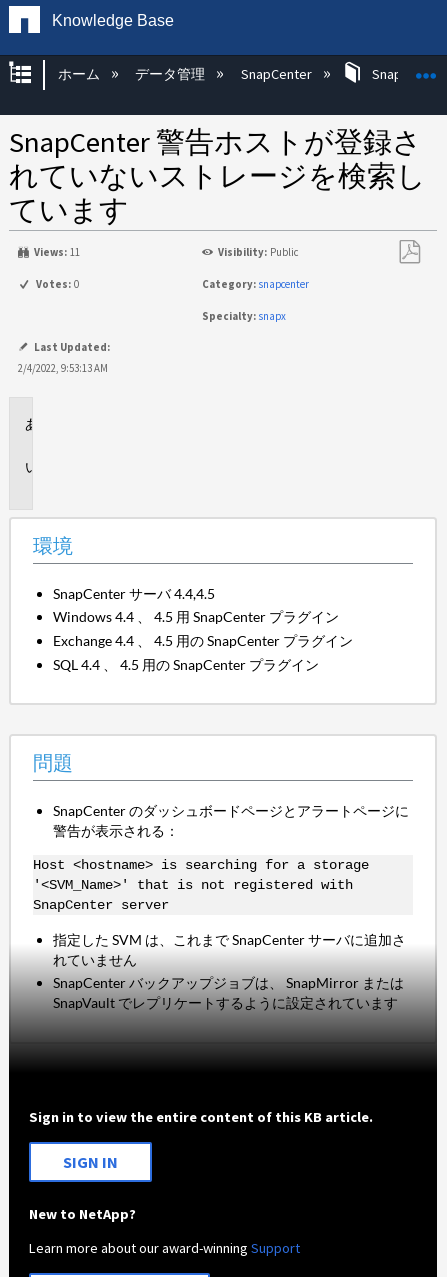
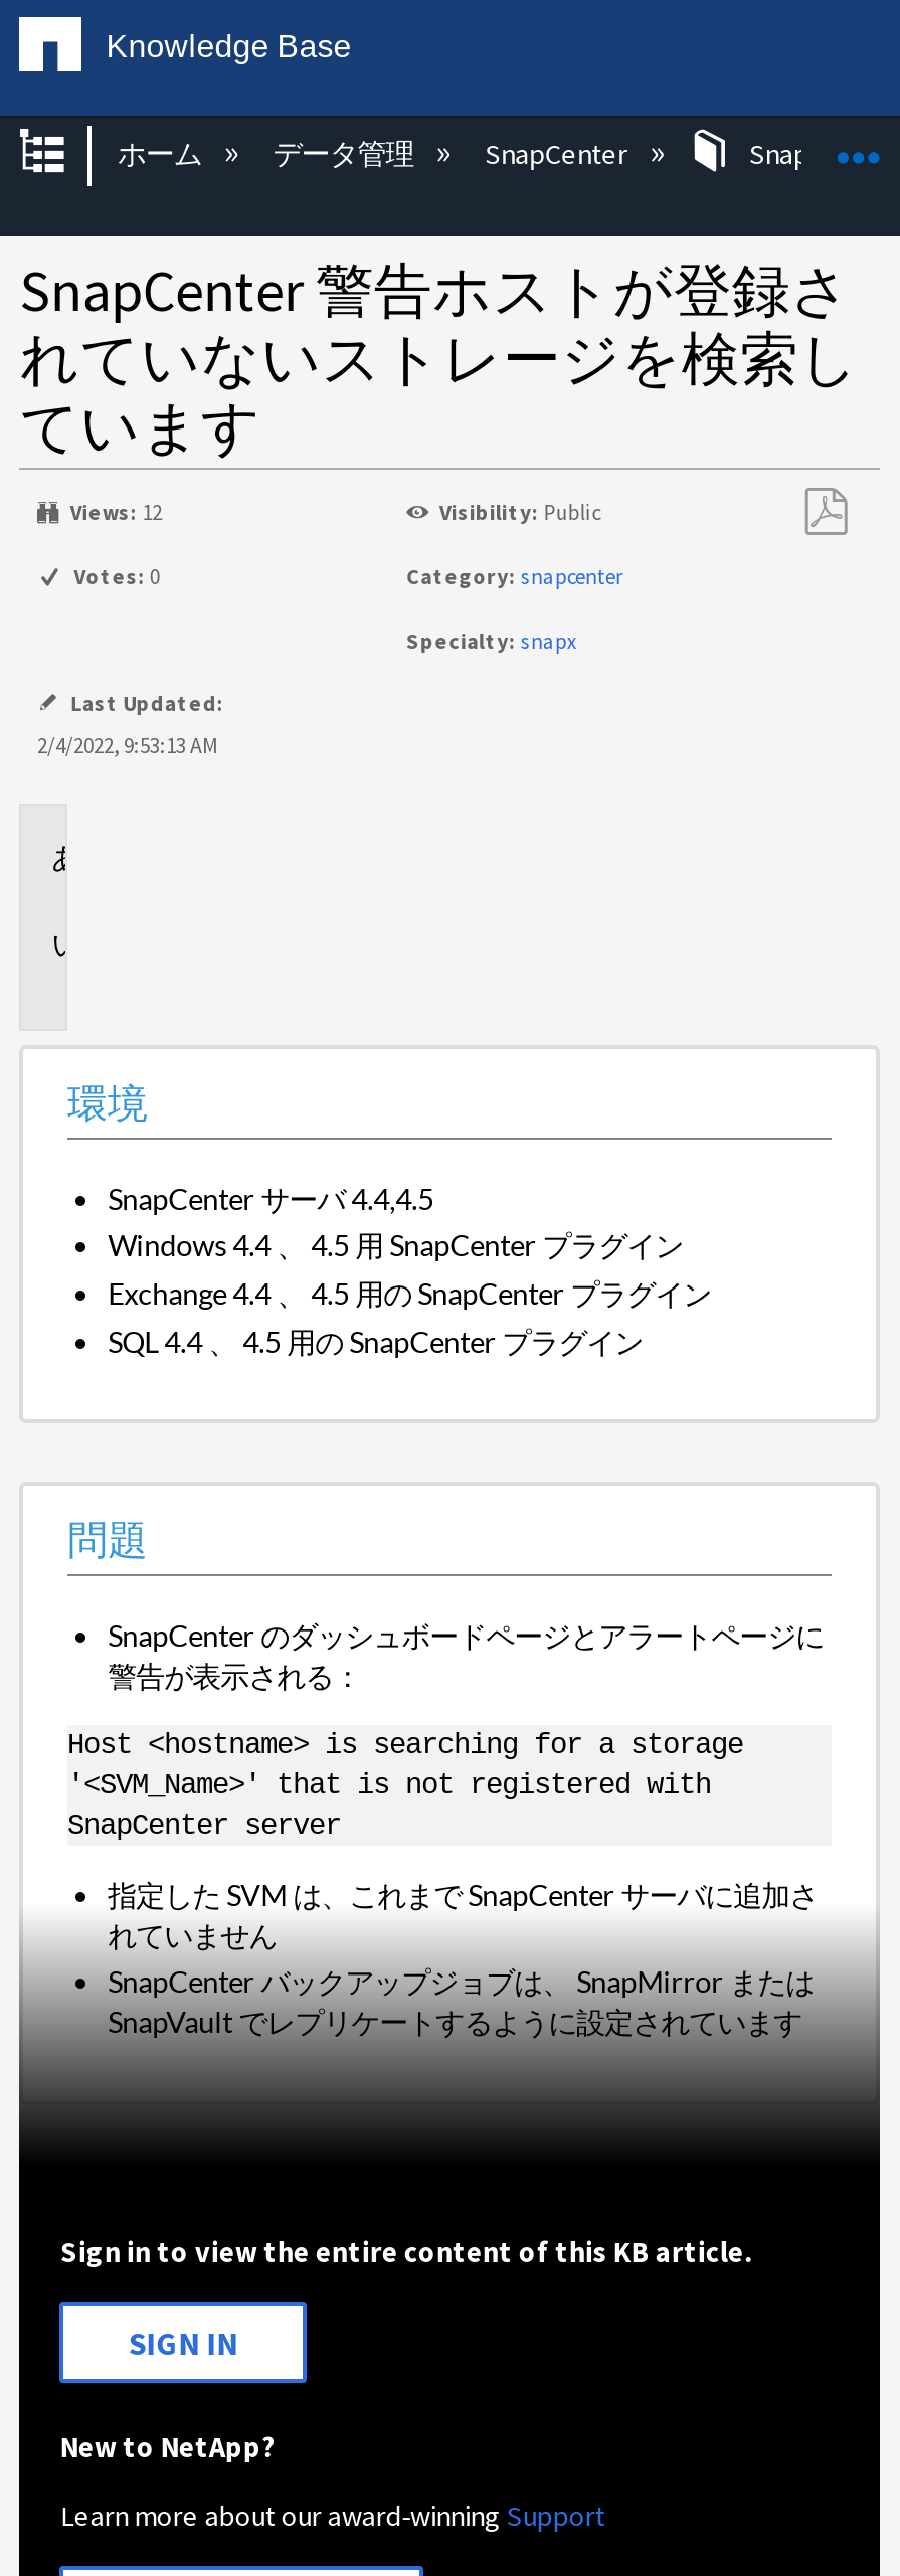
[34,245,80,259] Views: 11 -> [70,498,162,526] Views: 12

